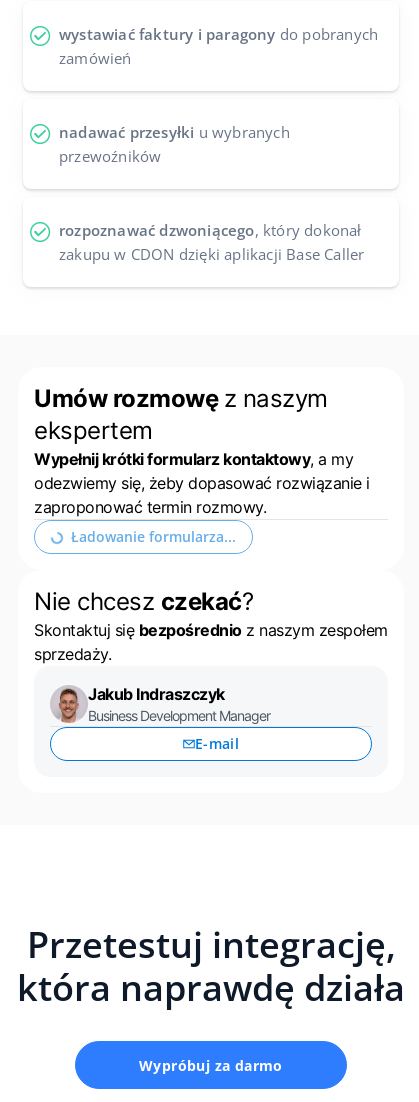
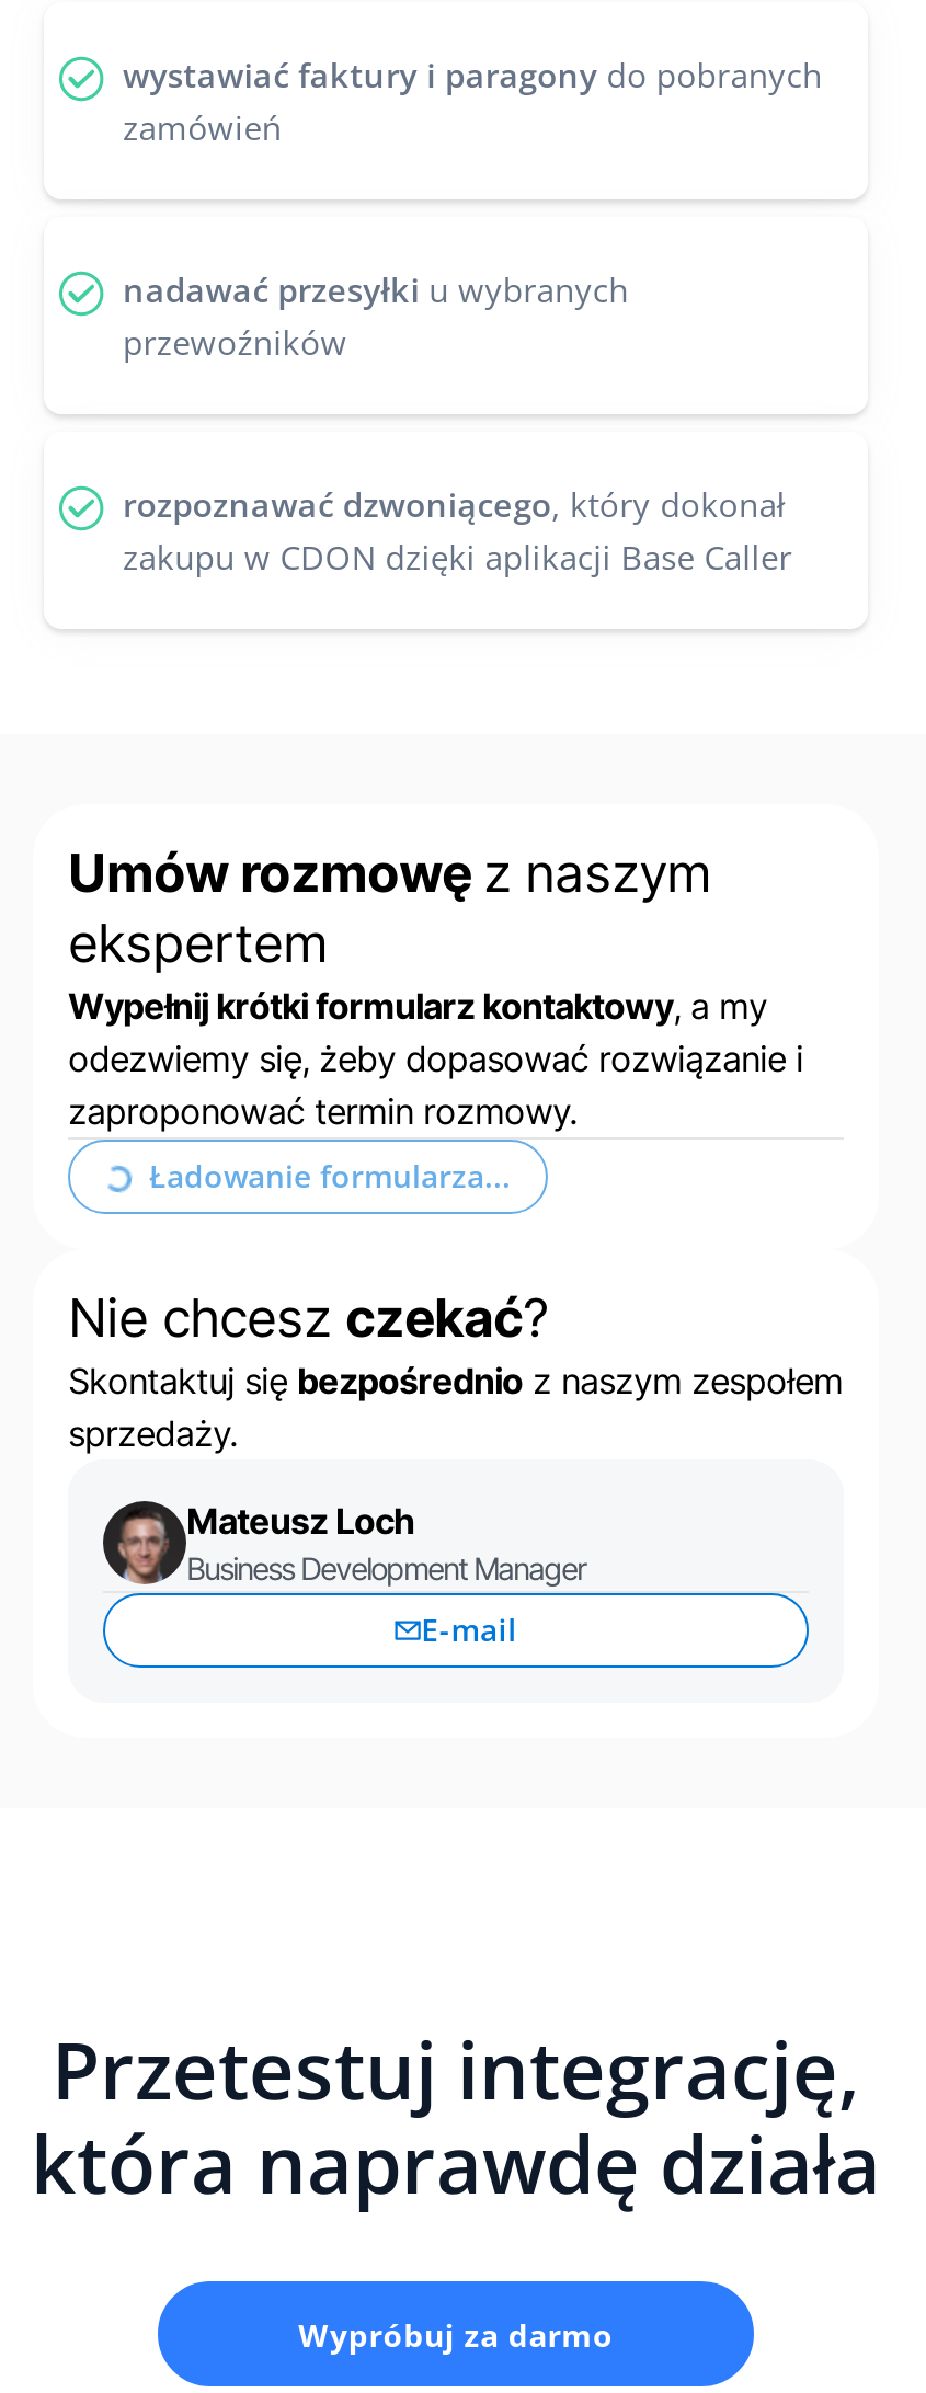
[50,684,224,723] [image] | Jakub Indraszczyk -> [101,1499,414,1584] [image] | Mateusz Loch

